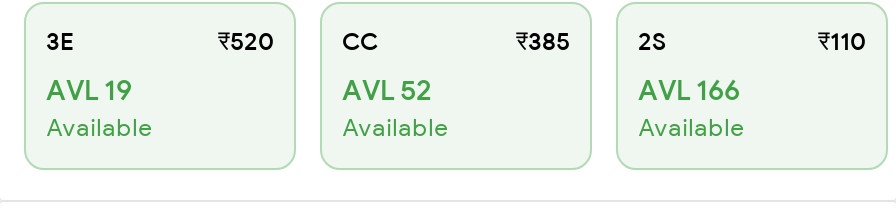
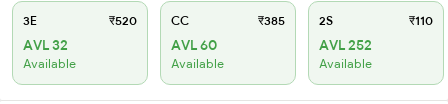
[46,72,132,108] AVL 19 -> [23,36,68,54] AVL 32
[342,72,432,108] AVL 52 -> [171,36,217,54] AVL 60
[638,72,740,108] AVL 166 -> [319,36,372,54] AVL 252

